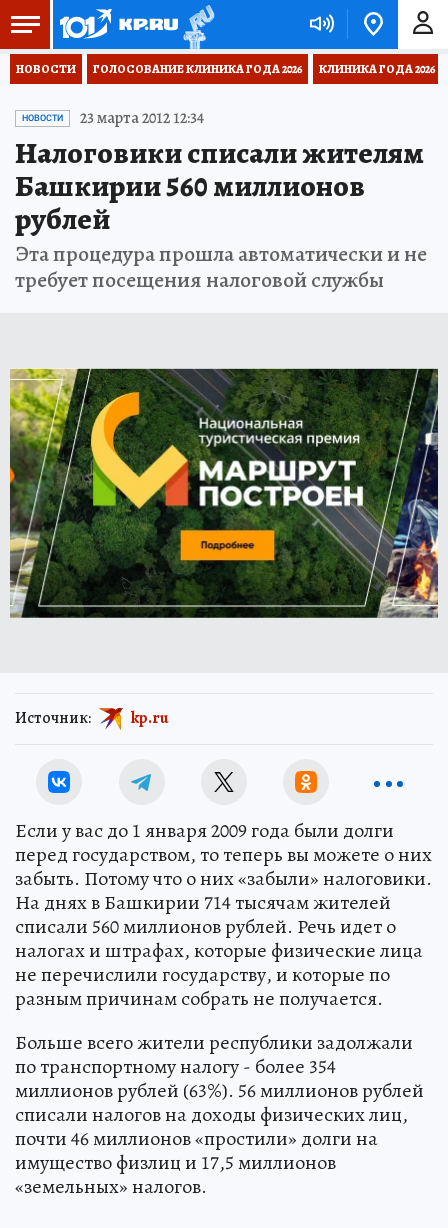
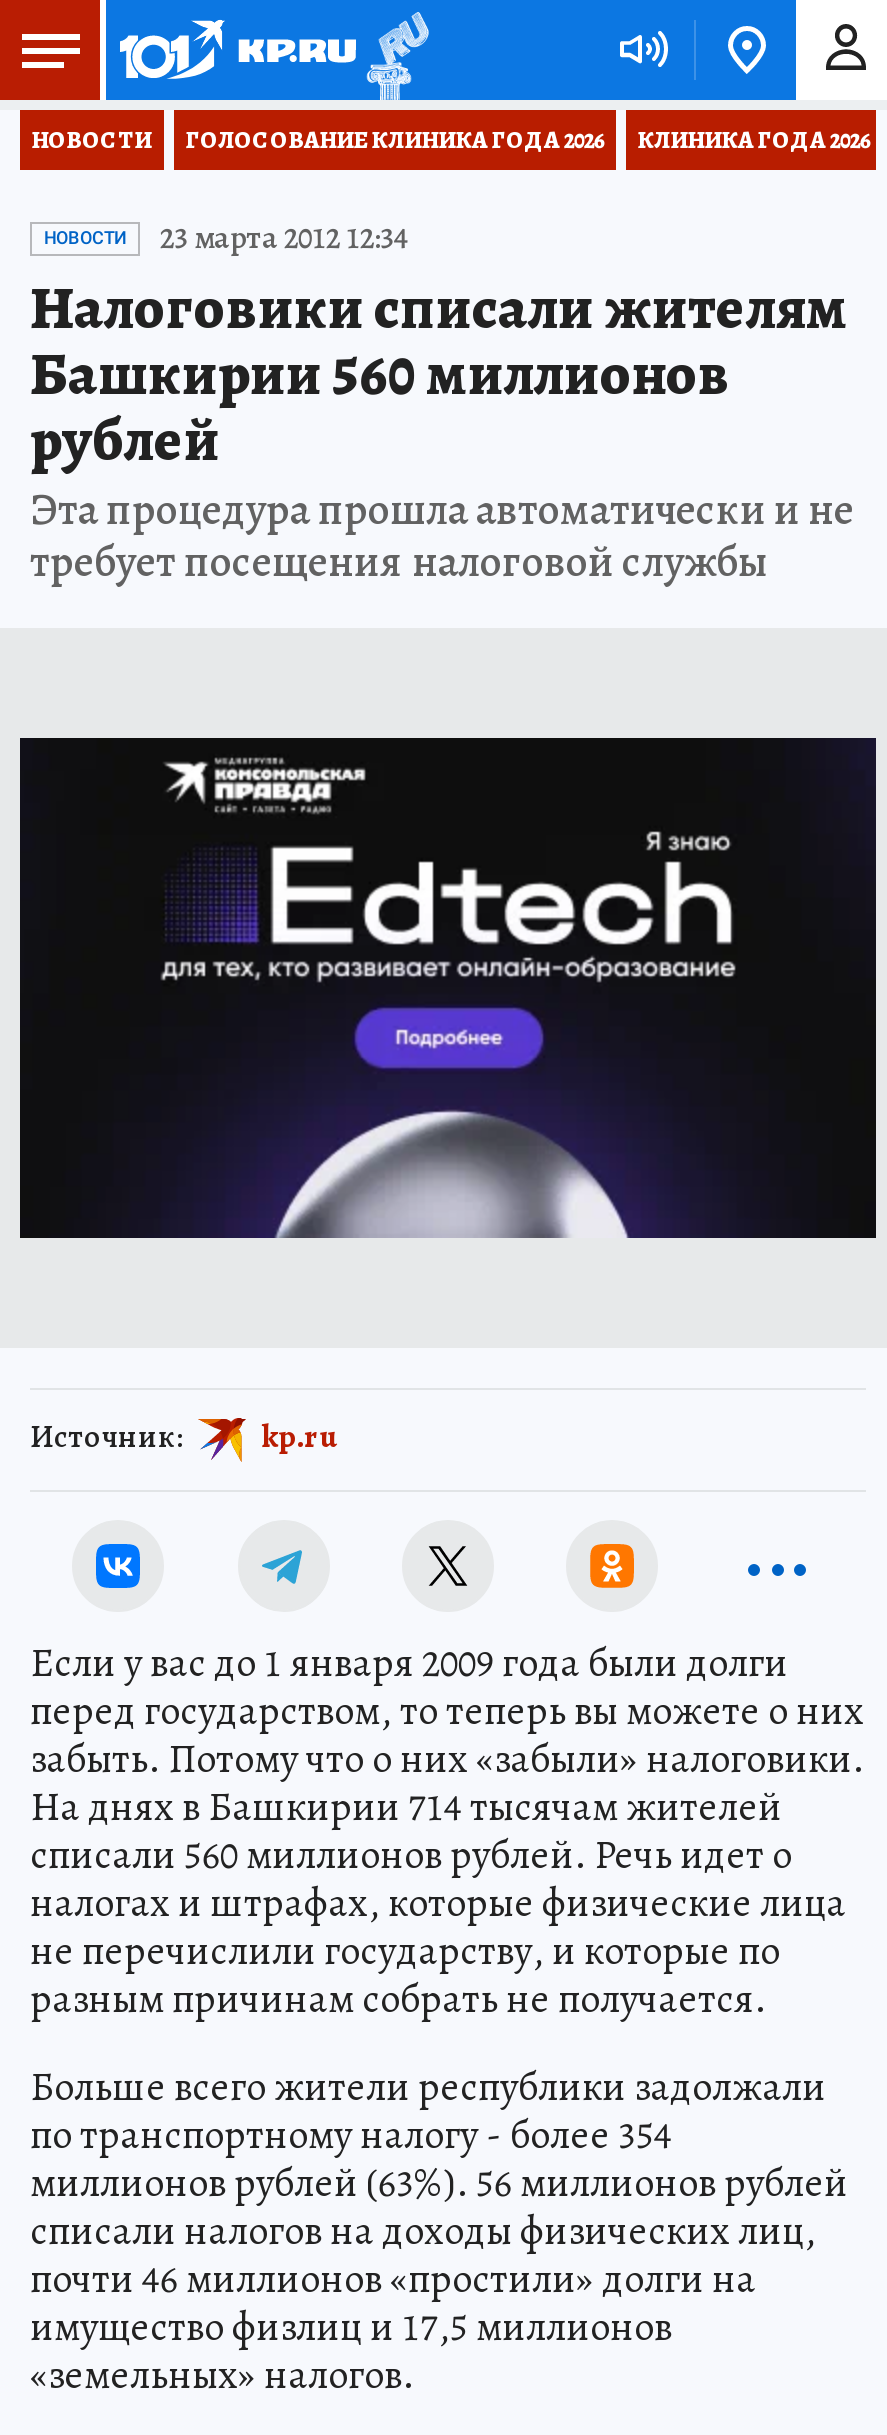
[9,368,439,619] [image] -> [18,736,878,1238] [image]

